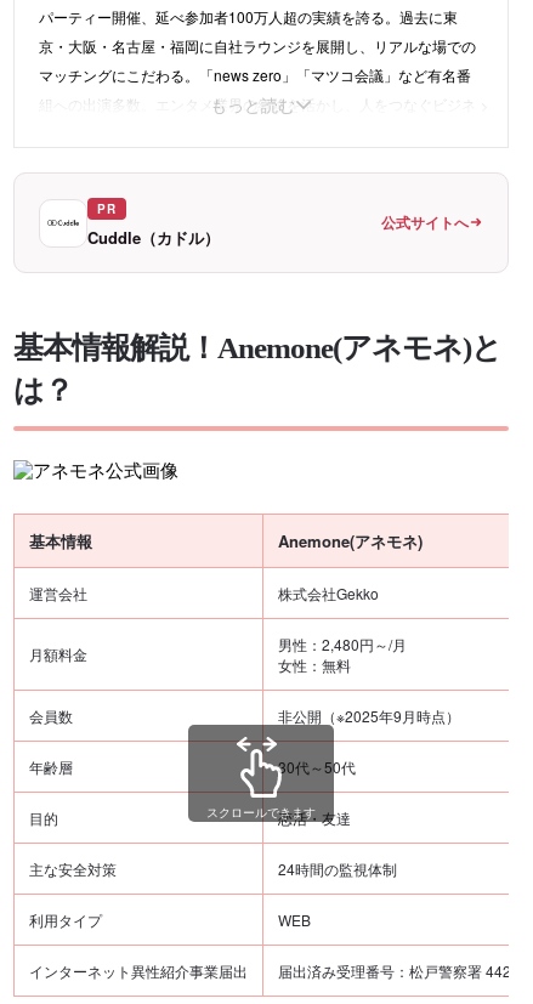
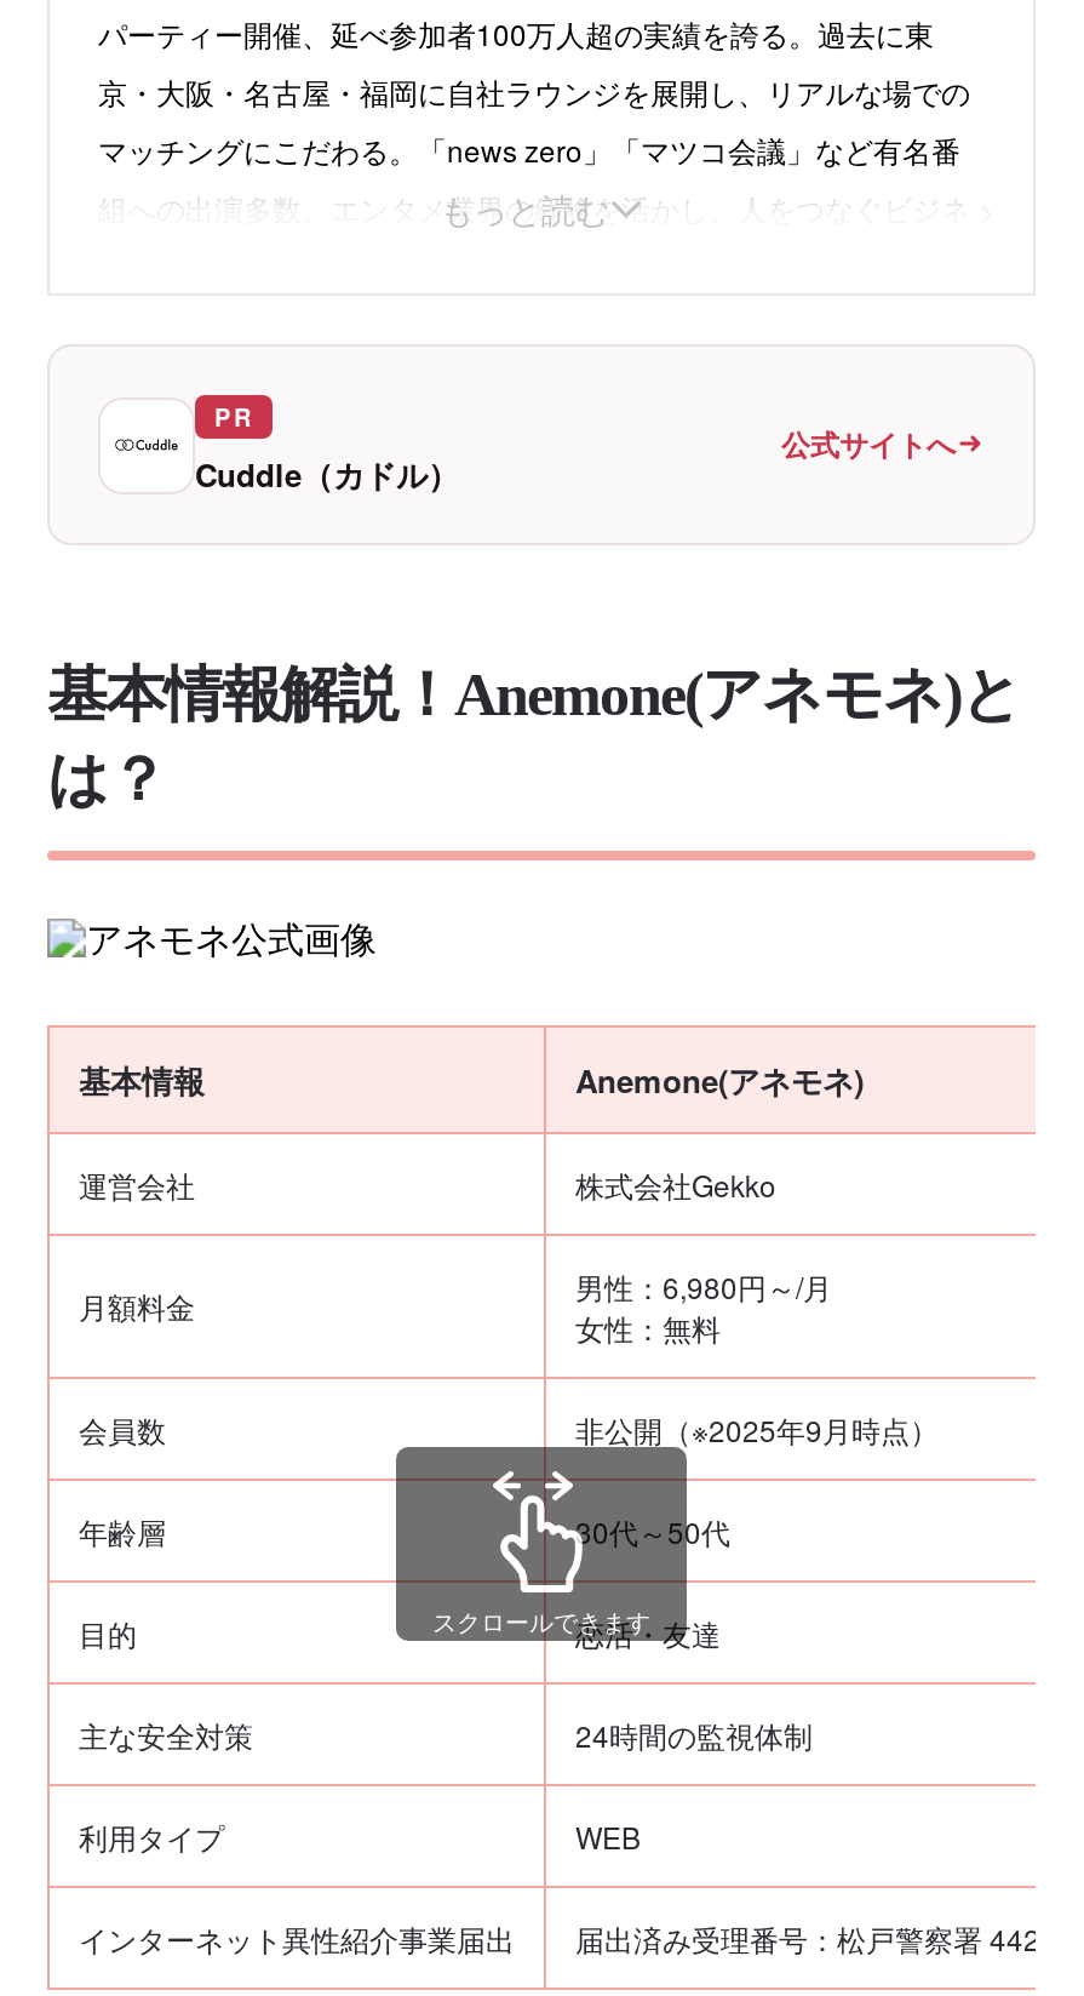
[278,634,407,654] 男性：2,480円～/月 -> [575,1265,832,1306] 男性：6,980円～/月

